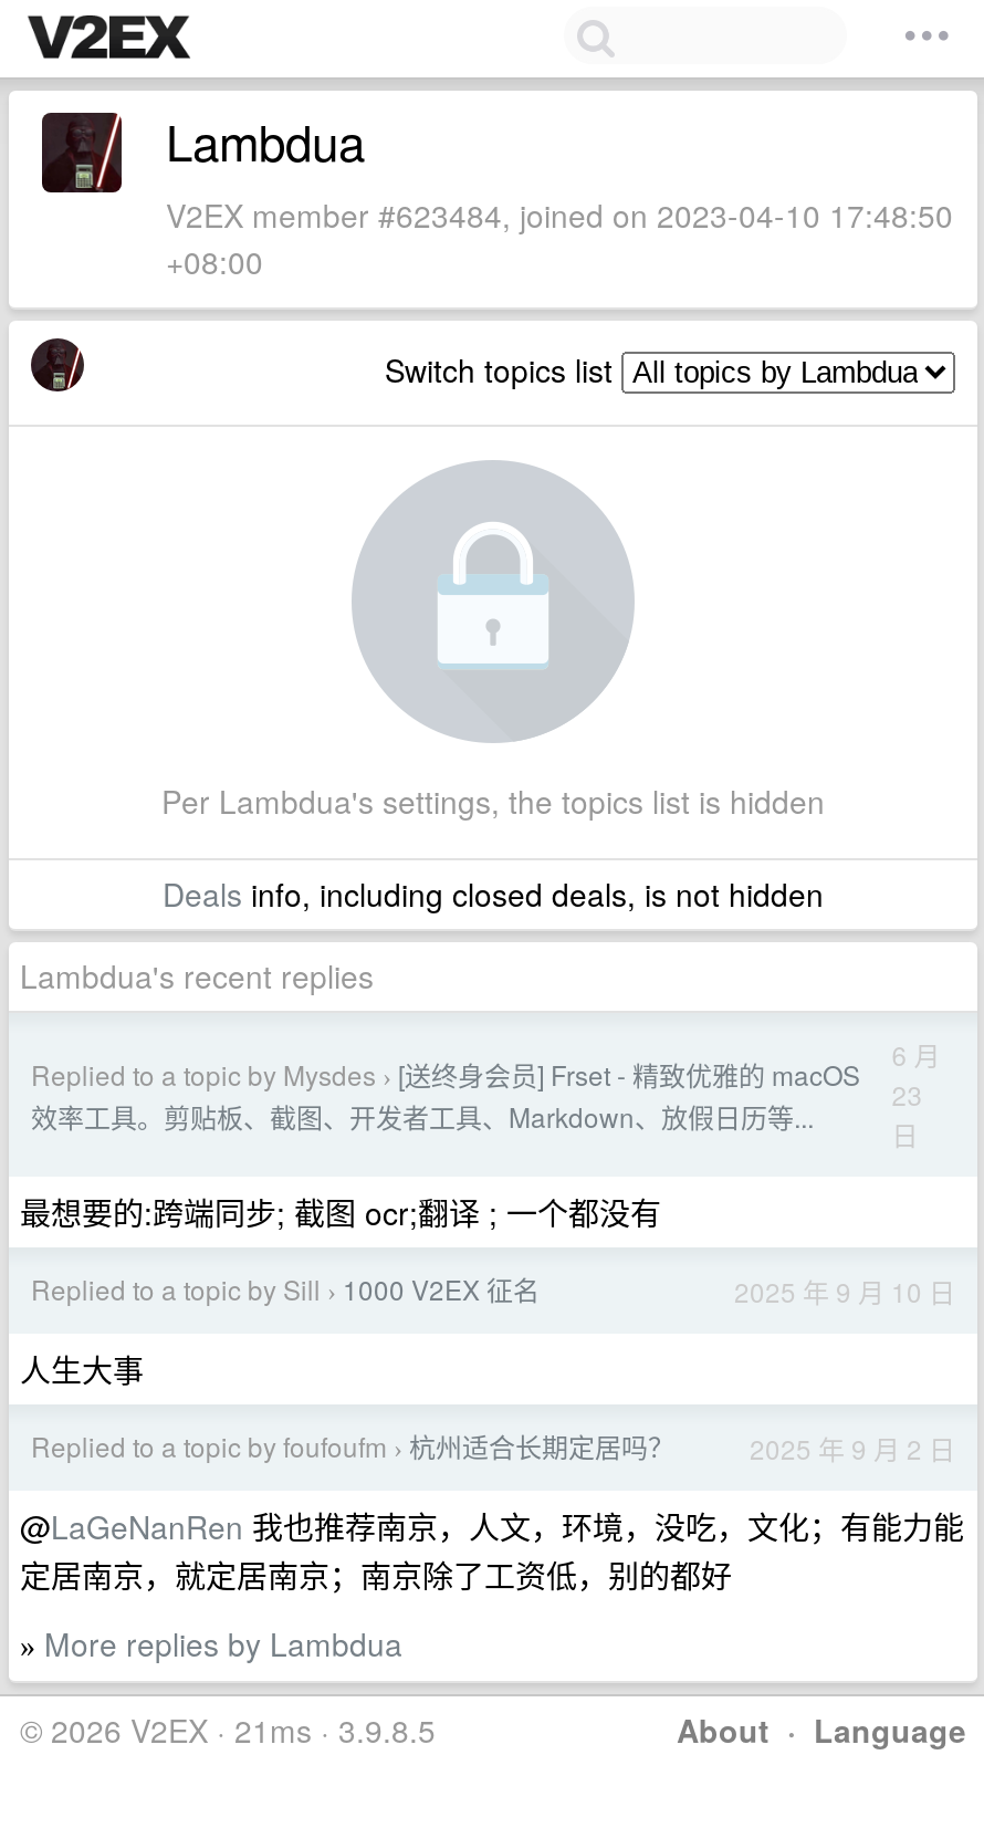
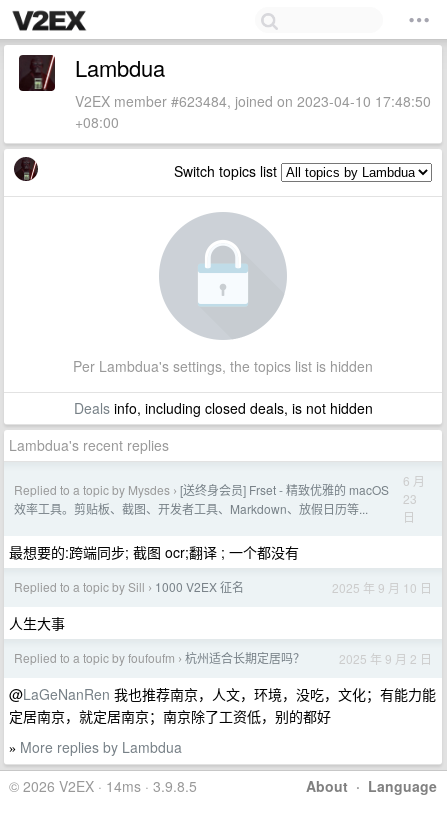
[20,1707,436,1752] © 2026 V2EX · 21ms · 3.9.8.5 -> [9,776,197,796] © 2026 V2EX · 14ms · 3.9.8.5

